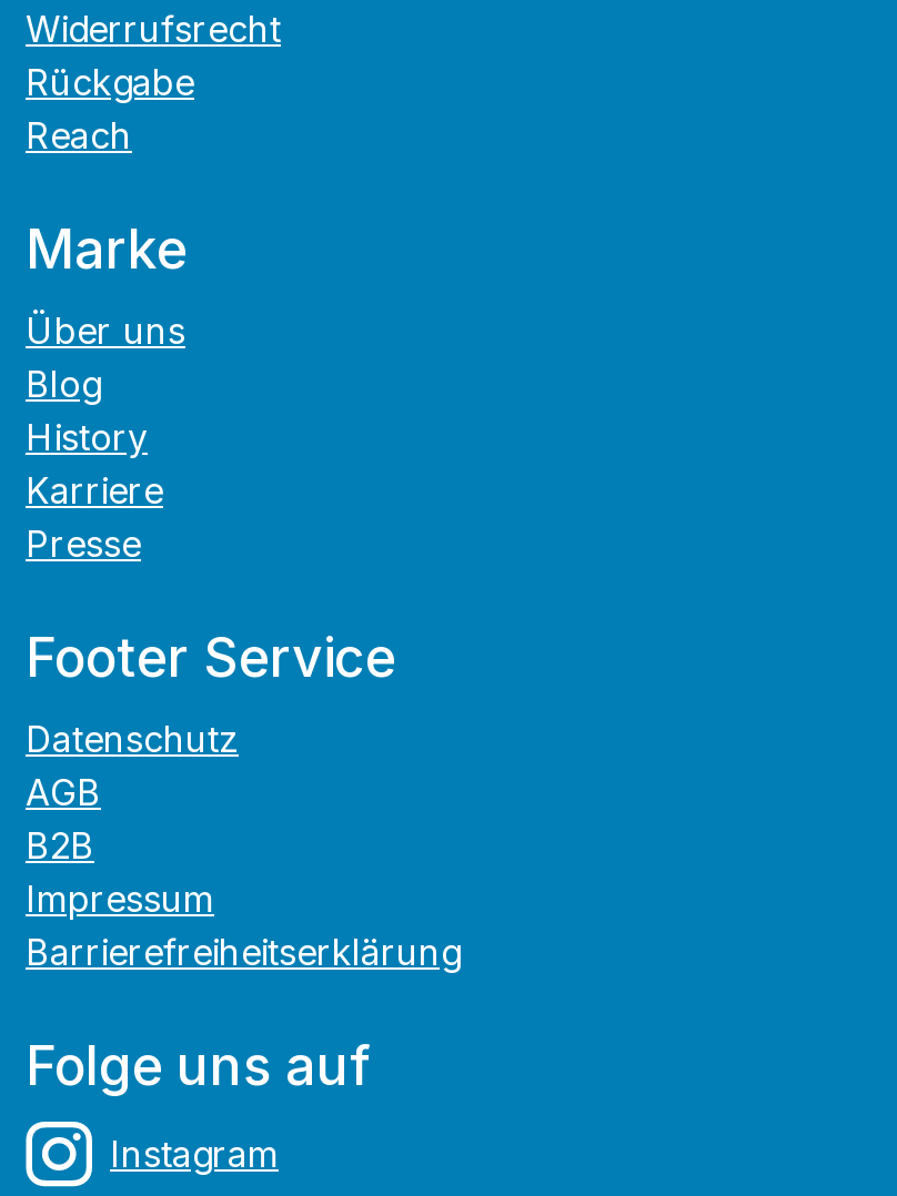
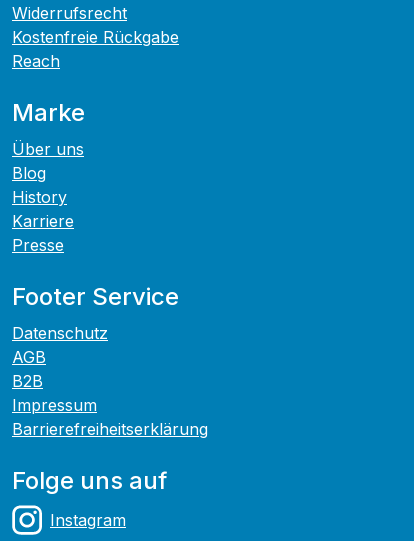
[26,60,194,104] Rückgabe -> [12,27,179,47] Kostenfreie Rückgabe

